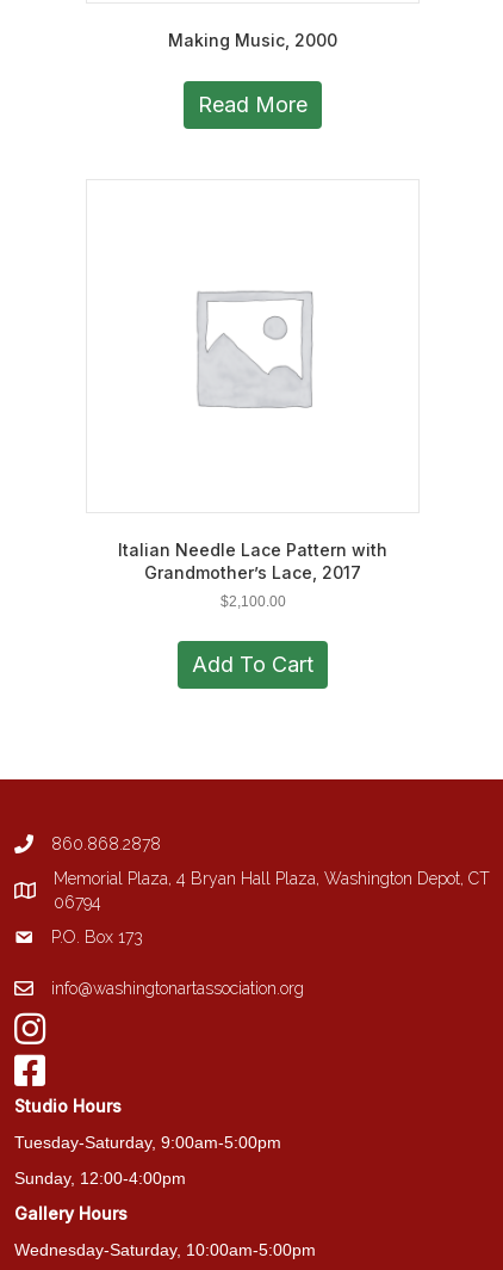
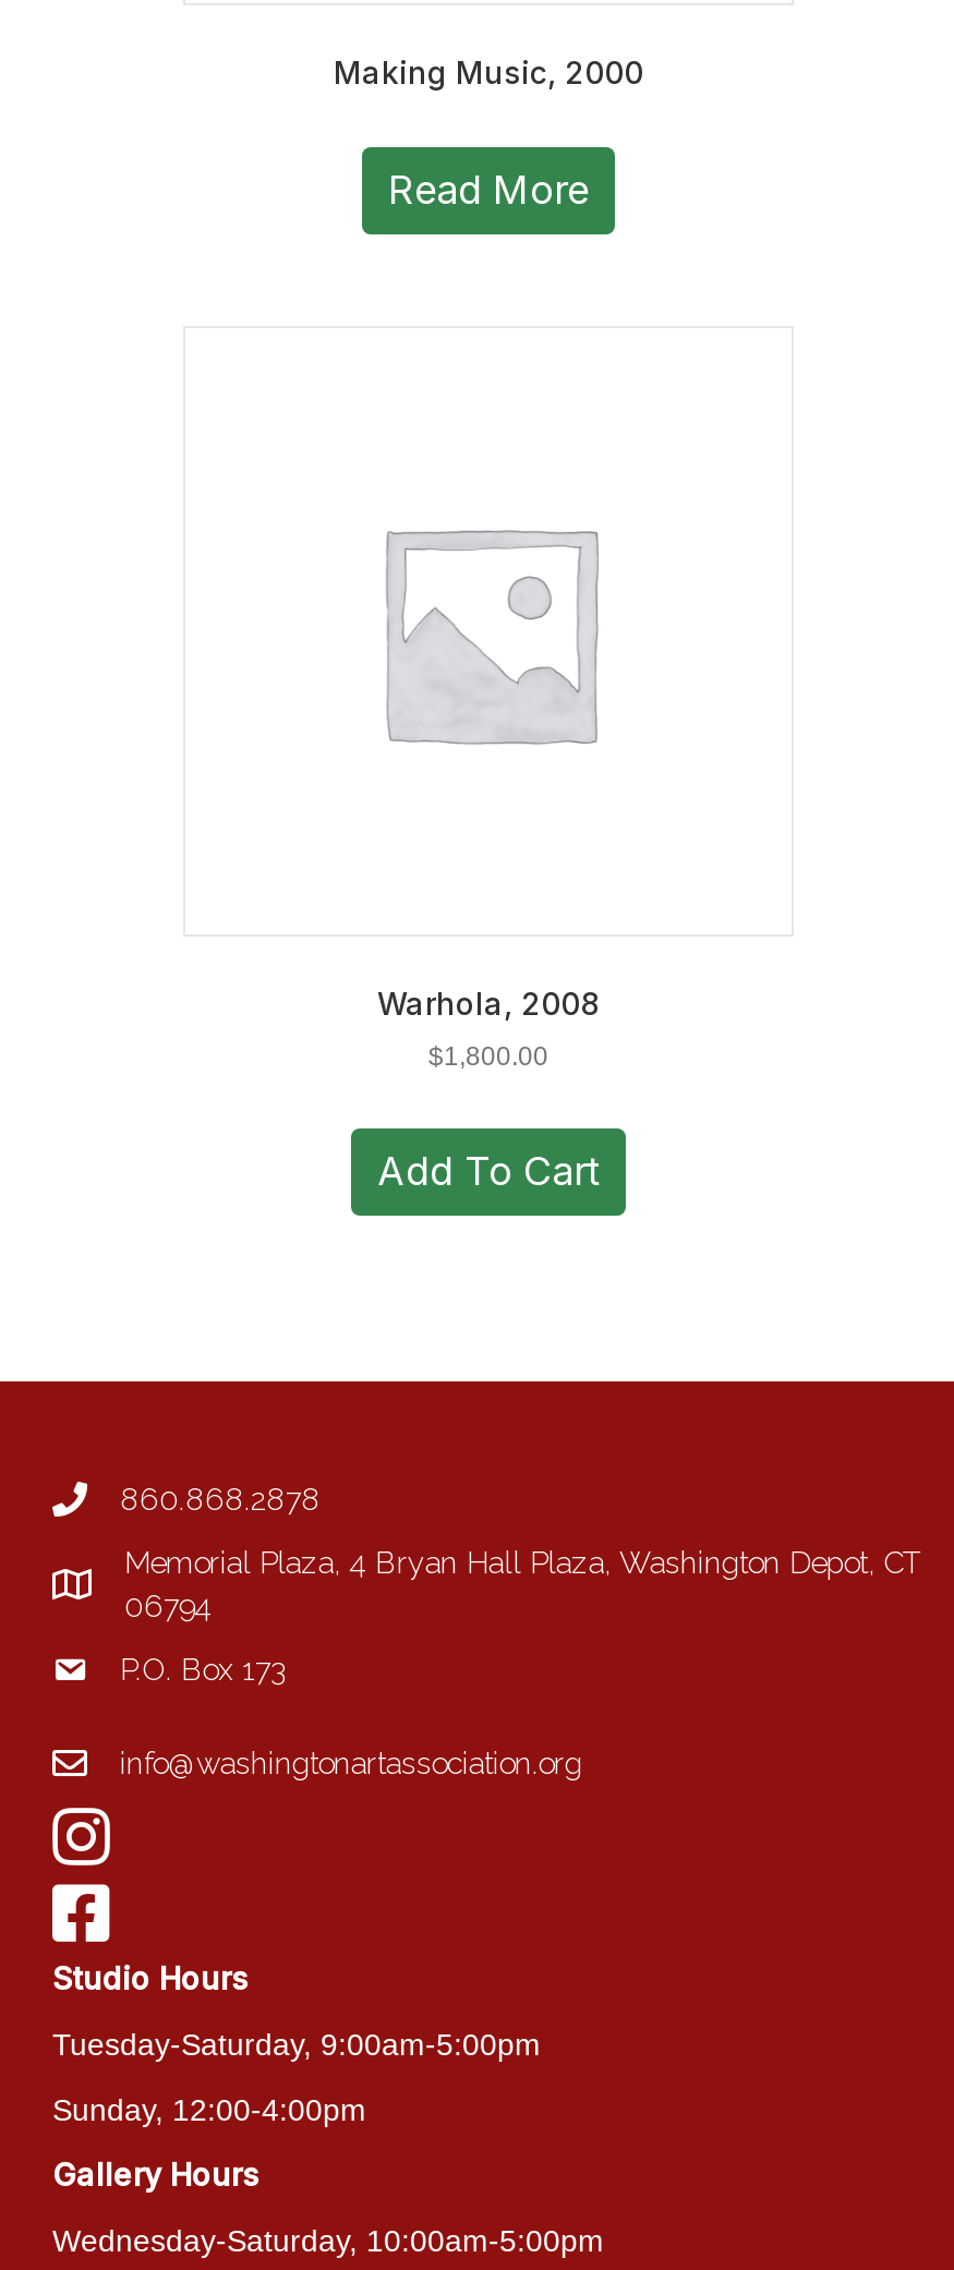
[118,540,387,582] Italian Needle Lace Pattern with | Grandmother’s Lace, 2017 -> [377,985,600,1022] Warhola, 2008
[220,593,285,610] $2,100.00 -> [428,1041,548,1072] $1,800.00

